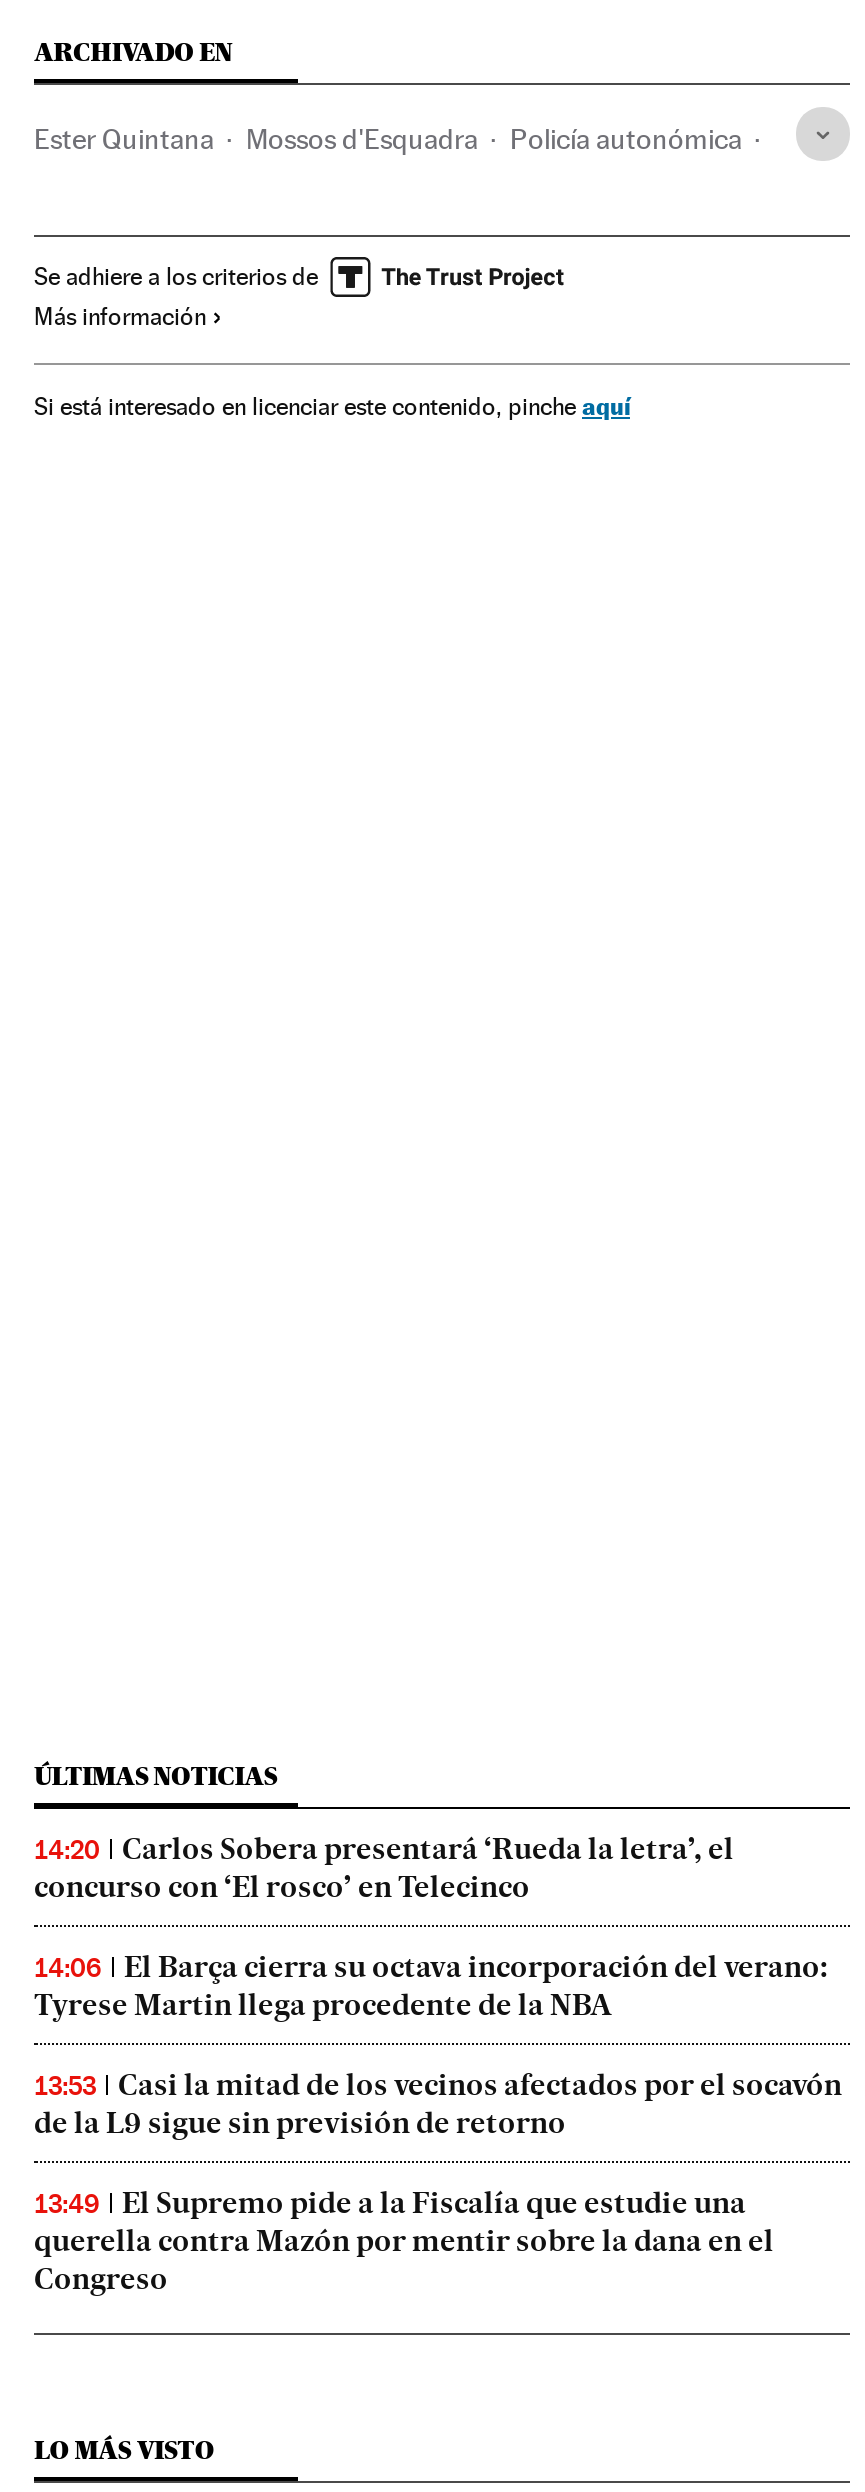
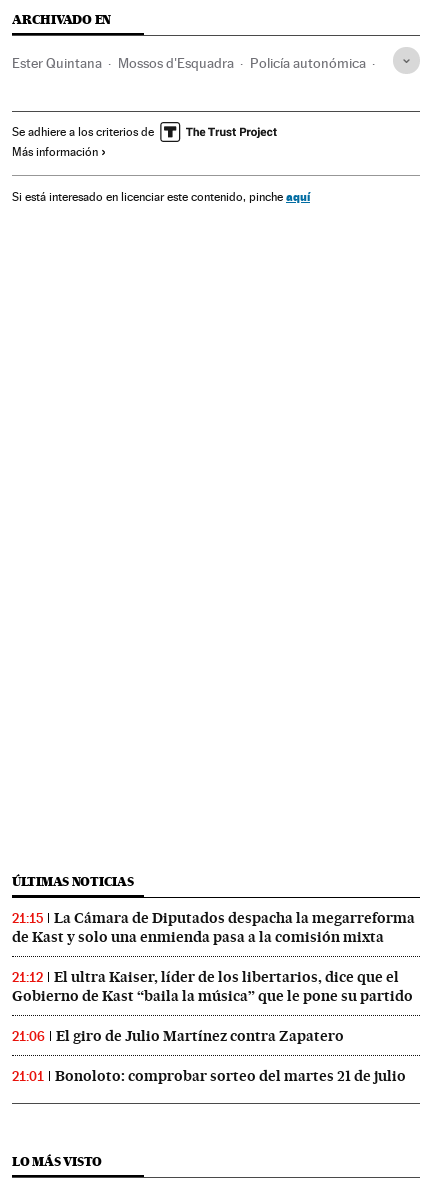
[34,1831,734,1905] 14:20 | Carlos Sobera presentará ‘Rueda la letra’, el | concurso con ‘El rosco’ en Telecinco -> [12,909,415,946] 21:15 | La Cámara de Diputados despacha la megarreforma | de Kast y solo una enmienda pasa a la comisión mixta
[34,1949,828,2023] 14:06 | El Barça cierra su octava incorporación del verano: | Tyrese Martin llega procedente de la NBA -> [12,968,413,1005] 21:12 | El ultra Kaiser, líder de los libertarios, dice que el | Gobierno de Kast “baila la música” que le pone su partido
[34,2067,842,2141] 13:53 | Casi la mitad de los vecinos afectados por el socavón | de la L9 sigue sin previsión de retorno -> [12,1027,344,1045] 21:06 | El giro de Julio Martínez contra Zapatero
[34,2185,774,2297] 13:49 | El Supremo pide a la Fiscalía que estudie una | querella contra Mazón por mentir sobre la dana en el | Congreso -> [12,1067,406,1085] 21:01 | Bonoloto: comprobar sorteo del martes 21 de julio

